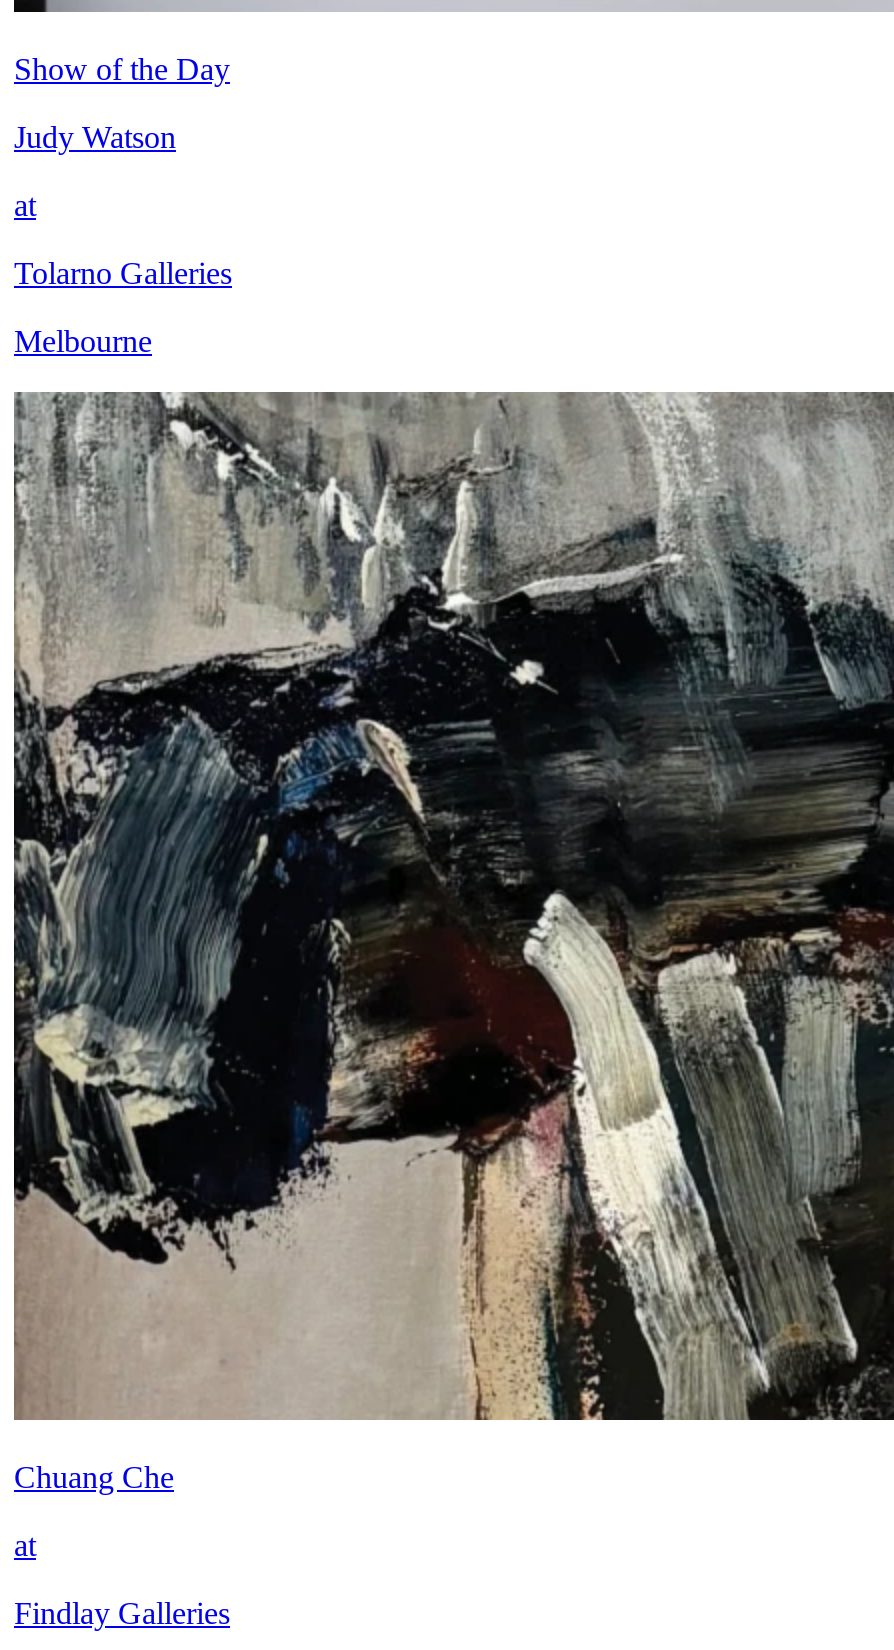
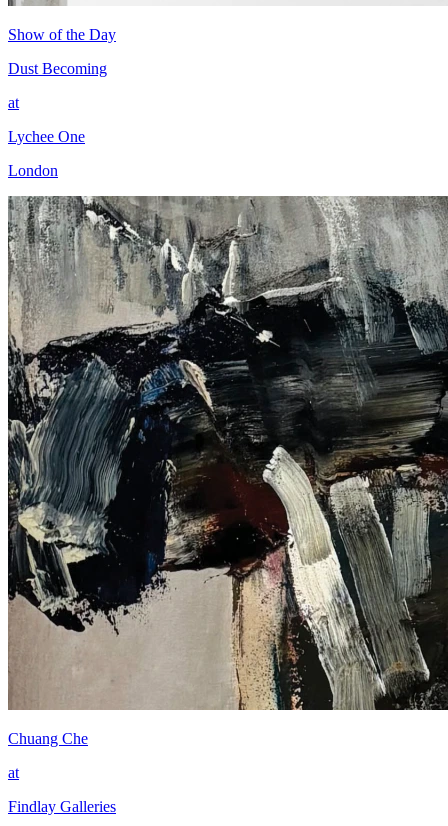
[14,120,176,154] Judy Watson -> [8,60,107,77] Dust Becoming
[14,256,232,290] Tolarno Galleries -> [8,128,85,145] Lychee One
[14,324,152,358] Melbourne -> [8,162,58,179] London

